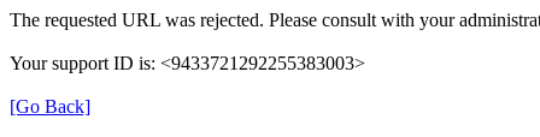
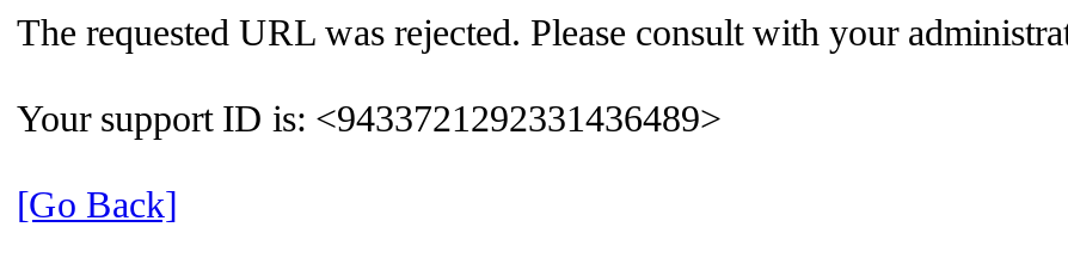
[10,53,365,73] Your support ID is: <9433721292255383003> -> [17,98,722,139] Your support ID is: <9433721292331436489>

